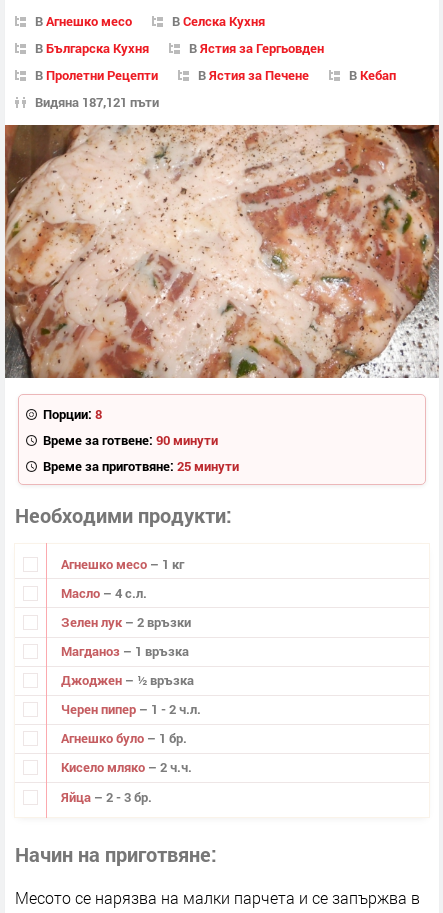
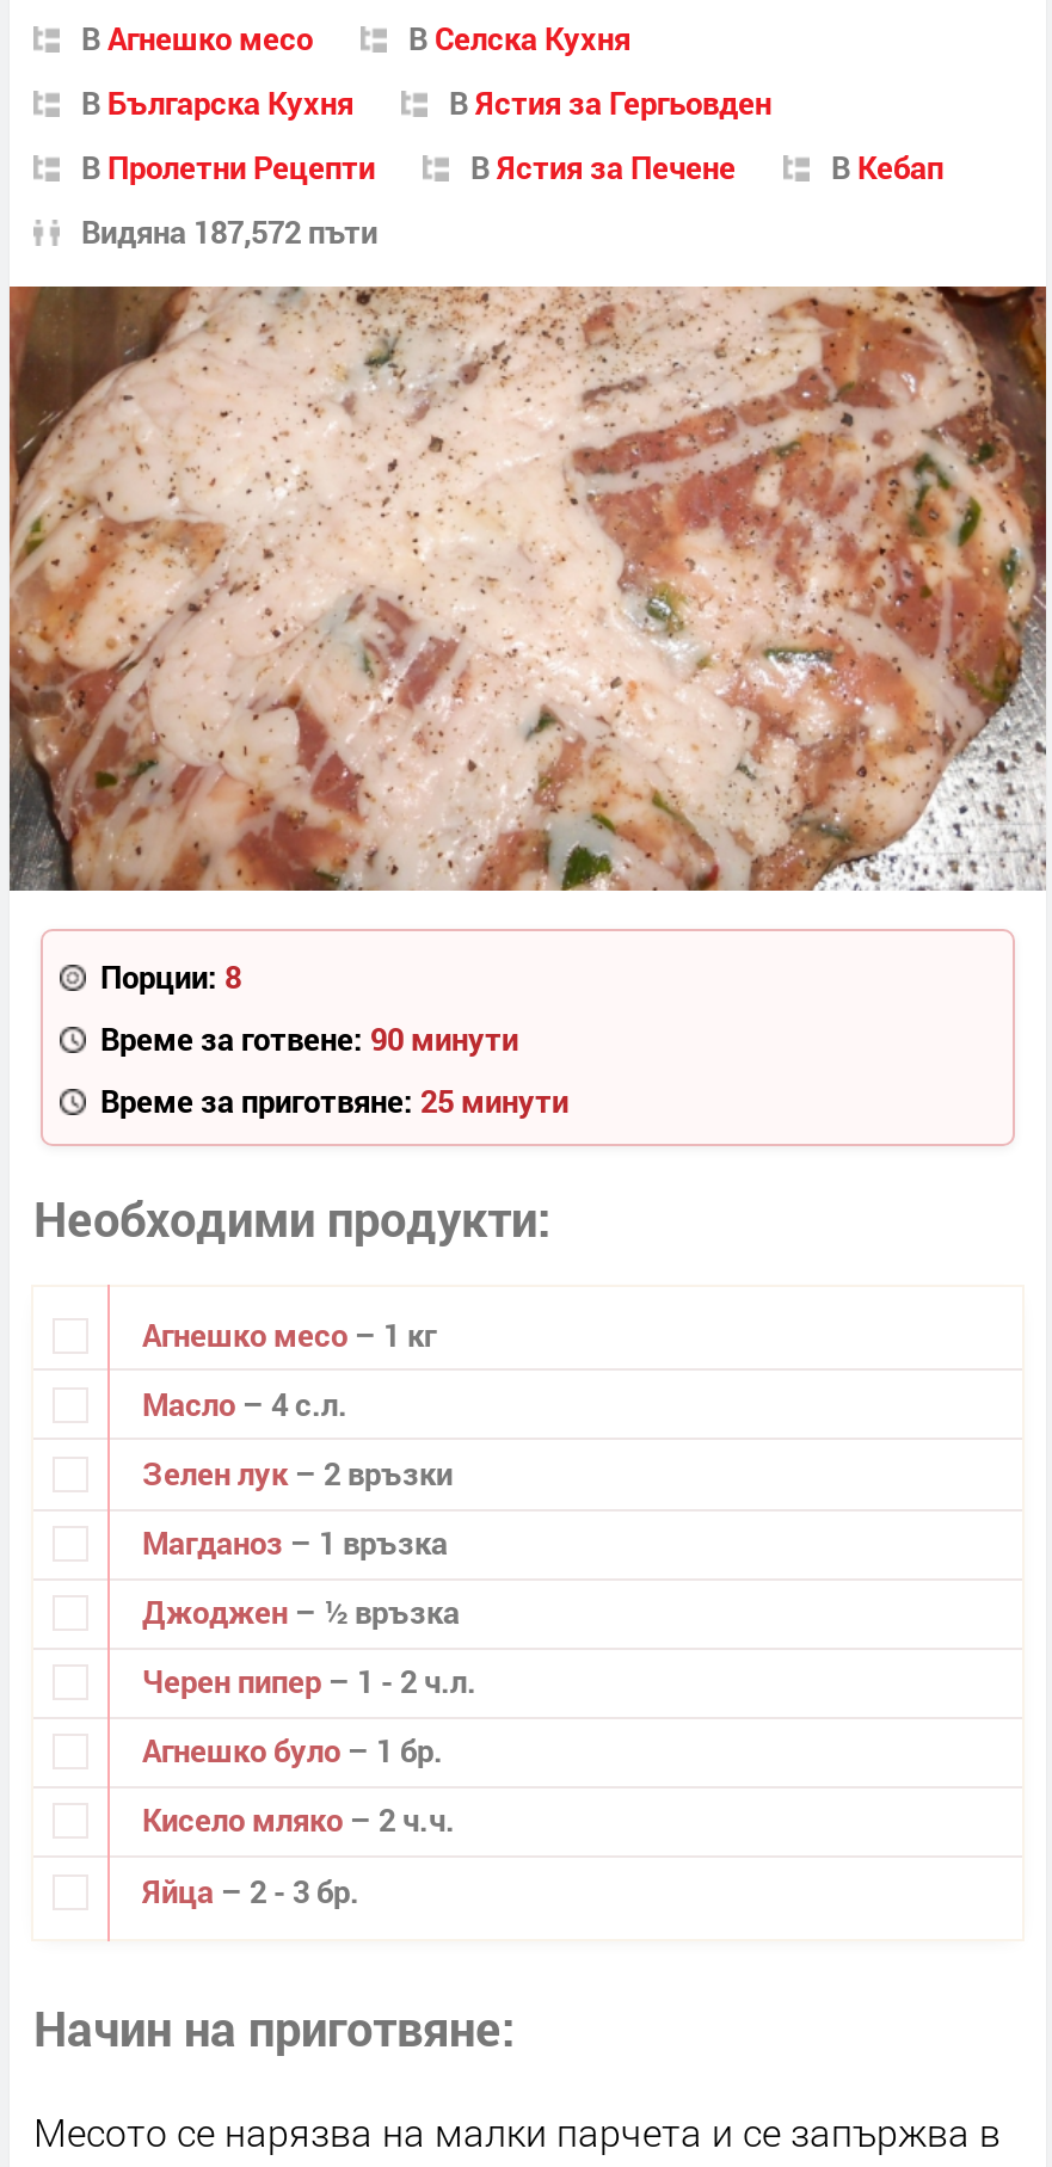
[35,93,159,111] Видяна 187,121 пъти -> [81,210,377,253] Видяна 187,572 пъти

